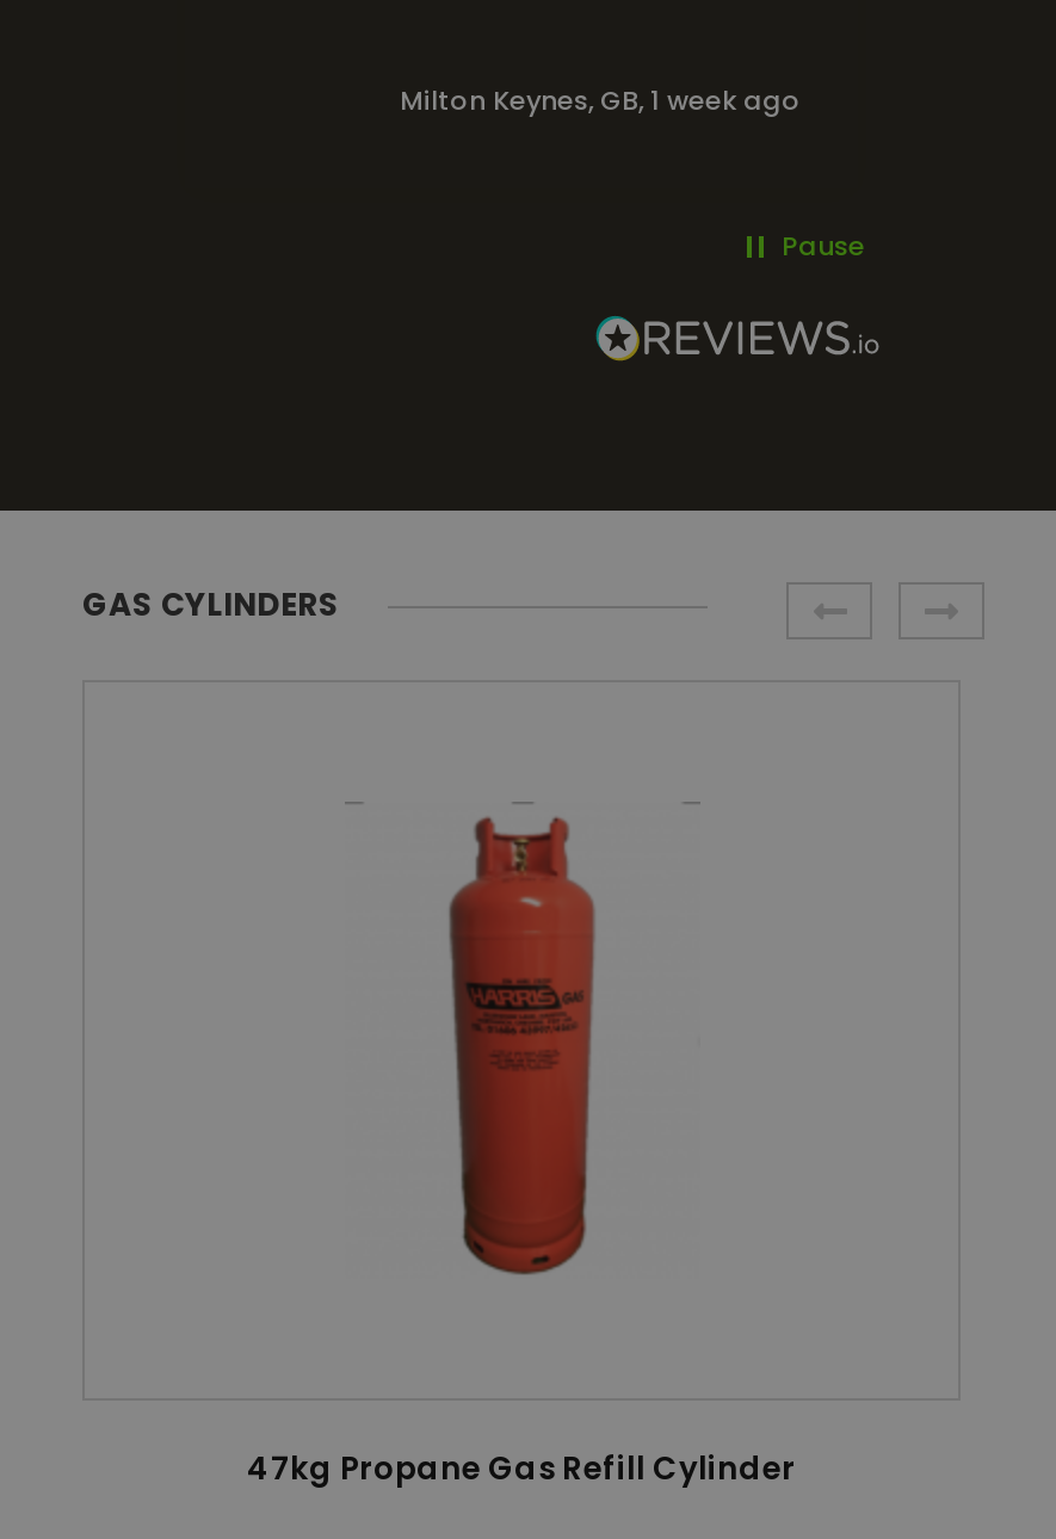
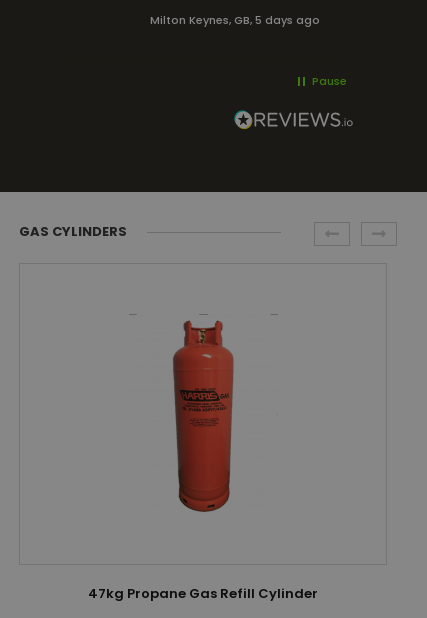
[400,81,801,119] Milton Keynes, GB, 1 week ago -> [150,12,320,28] Milton Keynes, GB, 5 days ago

